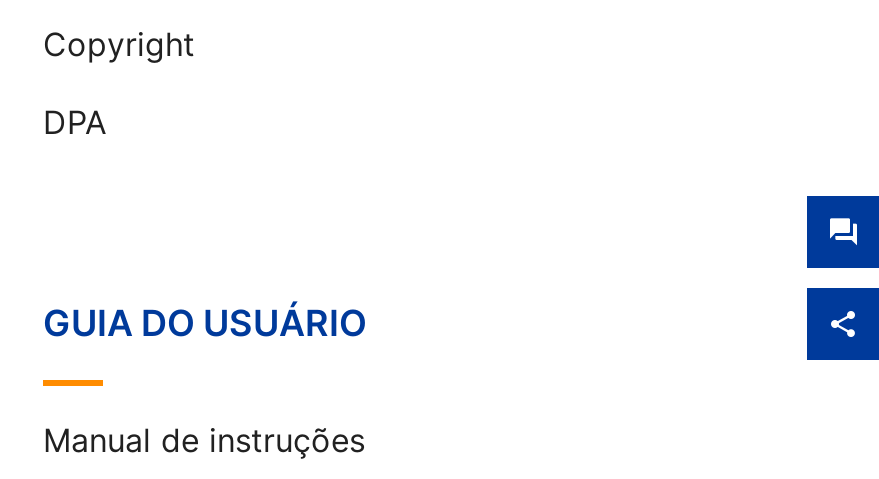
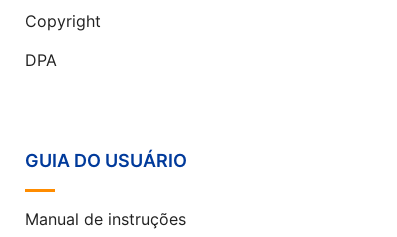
[805,194,873,270] [image] -> none
[805,286,873,362] [image] -> none

